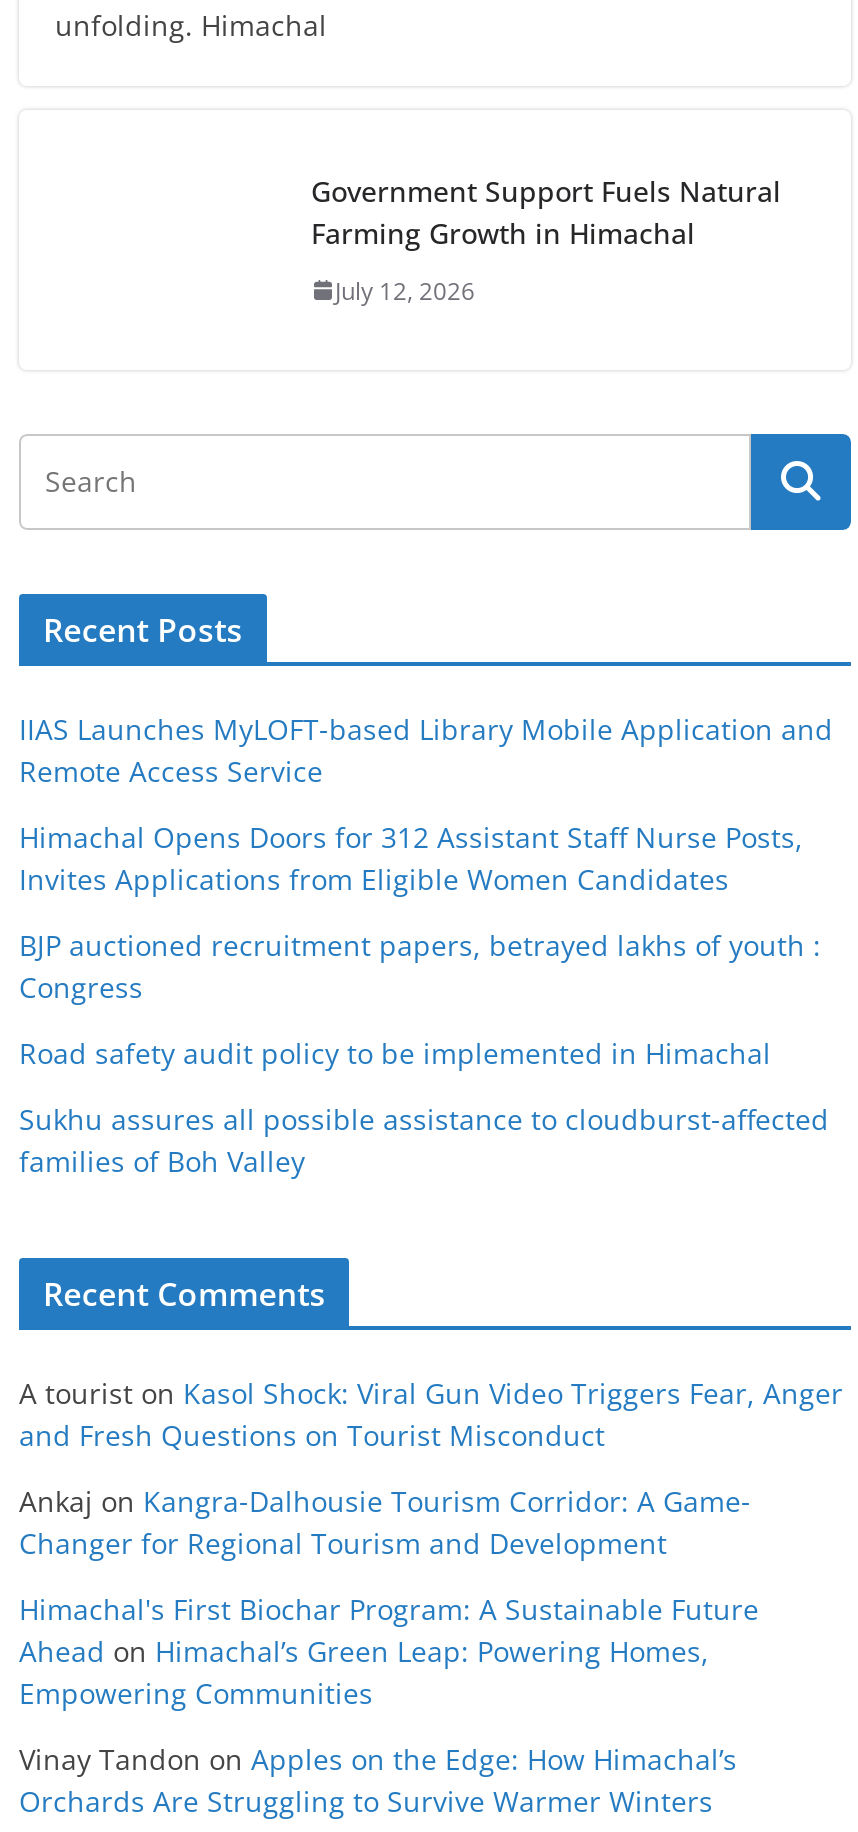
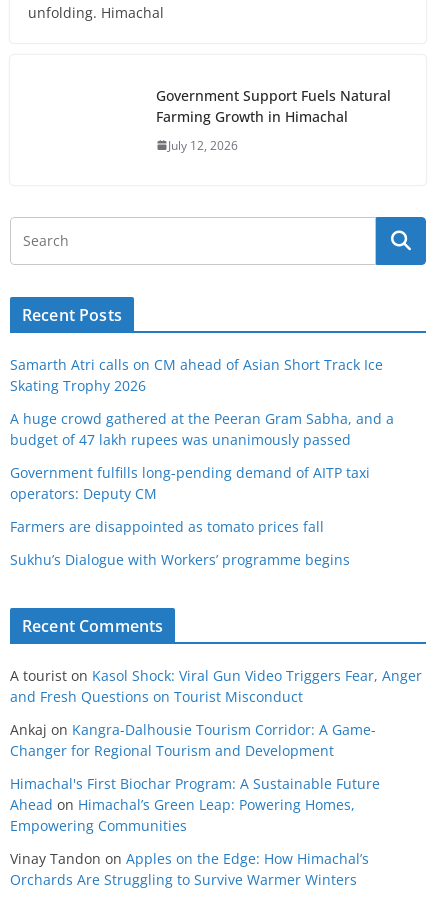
[19,710,833,790] IIAS Launches MyLOFT-based Library Mobile Application and | Remote Access Service -> [10,355,383,395] Samarth Atri calls on CM ahead of Asian Short Track Ice | Skating Trophy 2026
[19,818,803,898] Himachal Opens Doors for 312 Assistant Staff Nurse Posts, | Invites Applications from Eligible Women Candidates -> [10,409,394,449] A huge crowd gathered at the Peeran Gram Sabha, and a | budget of 47 lakh rupees was unanimously passed
[19,926,821,1006] BJP auctioned recruitment papers, betrayed lakhs of youth : | Congress -> [10,463,370,503] Government fulfills long-pending demand of AITP taxi | operators: Deputy CM
[19,1034,771,1072] Road safety audit policy to be implemented in Himachal -> [10,517,324,536] Farmers are disappointed as tomato prices fall
[19,1100,829,1180] Sukhu assures all possible assistance to cloudburst-affected | families of Boh Valley -> [10,550,350,569] Sukhu’s Dialogue with Workers’ programme begins

